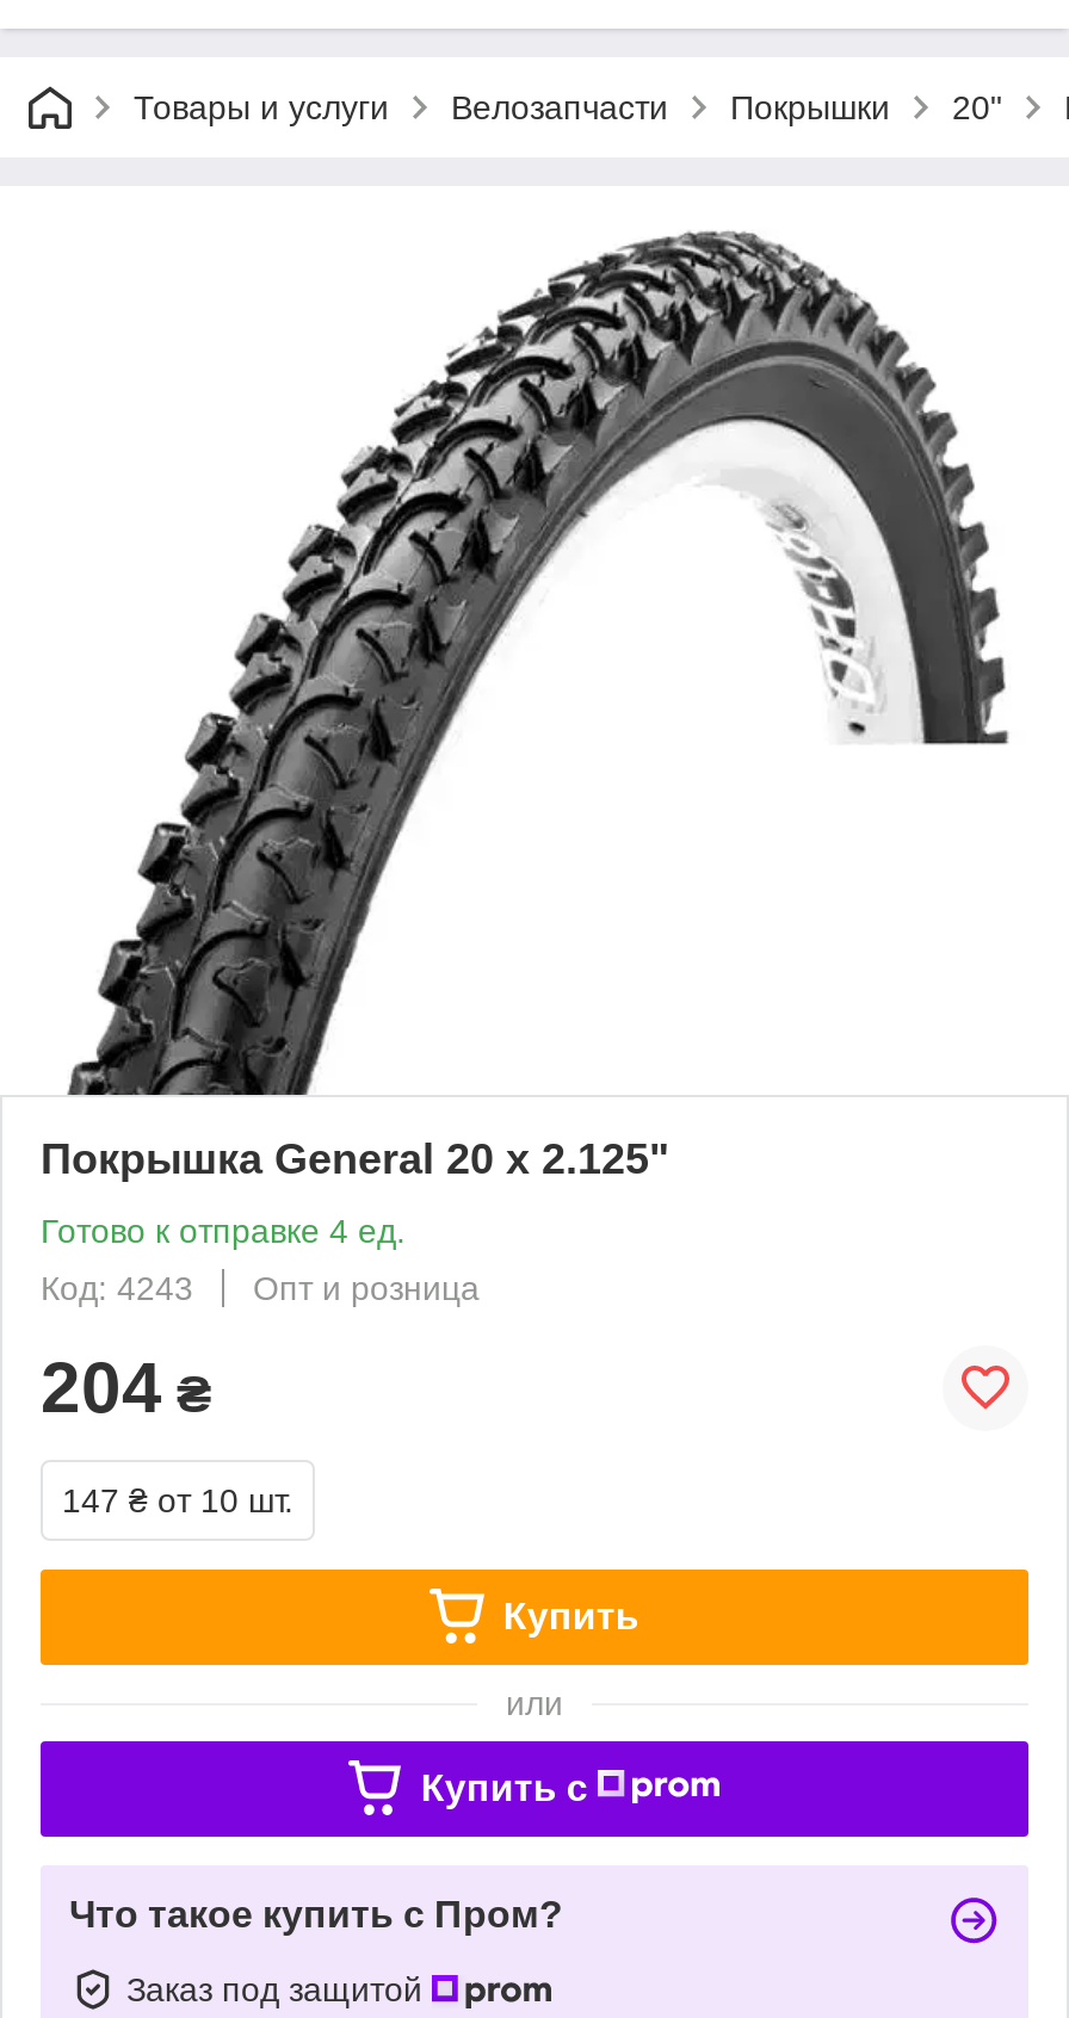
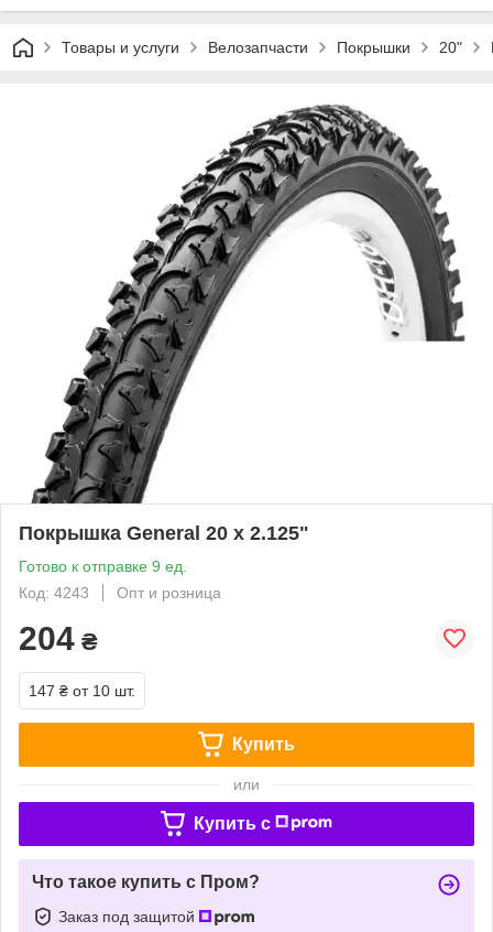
[41,1211,406,1249] Готово к отправке 4 ед. -> [19,557,187,575] Готово к отправке 9 ед.

